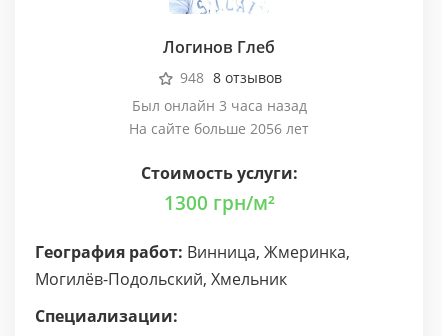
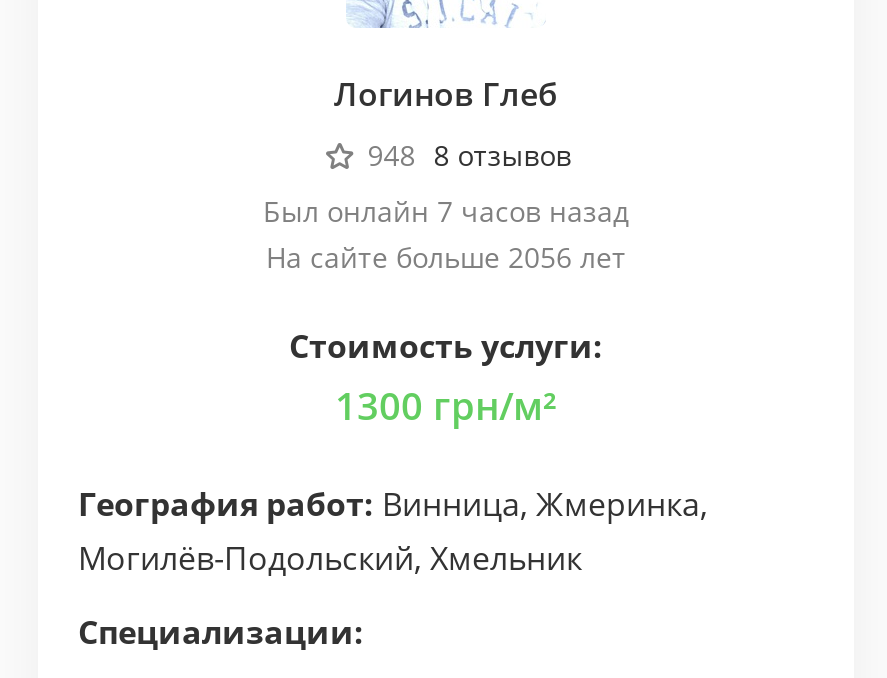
[131,96,306,115] Был онлайн 3 часа назад -> [263,192,629,230] Был онлайн 7 часов назад

